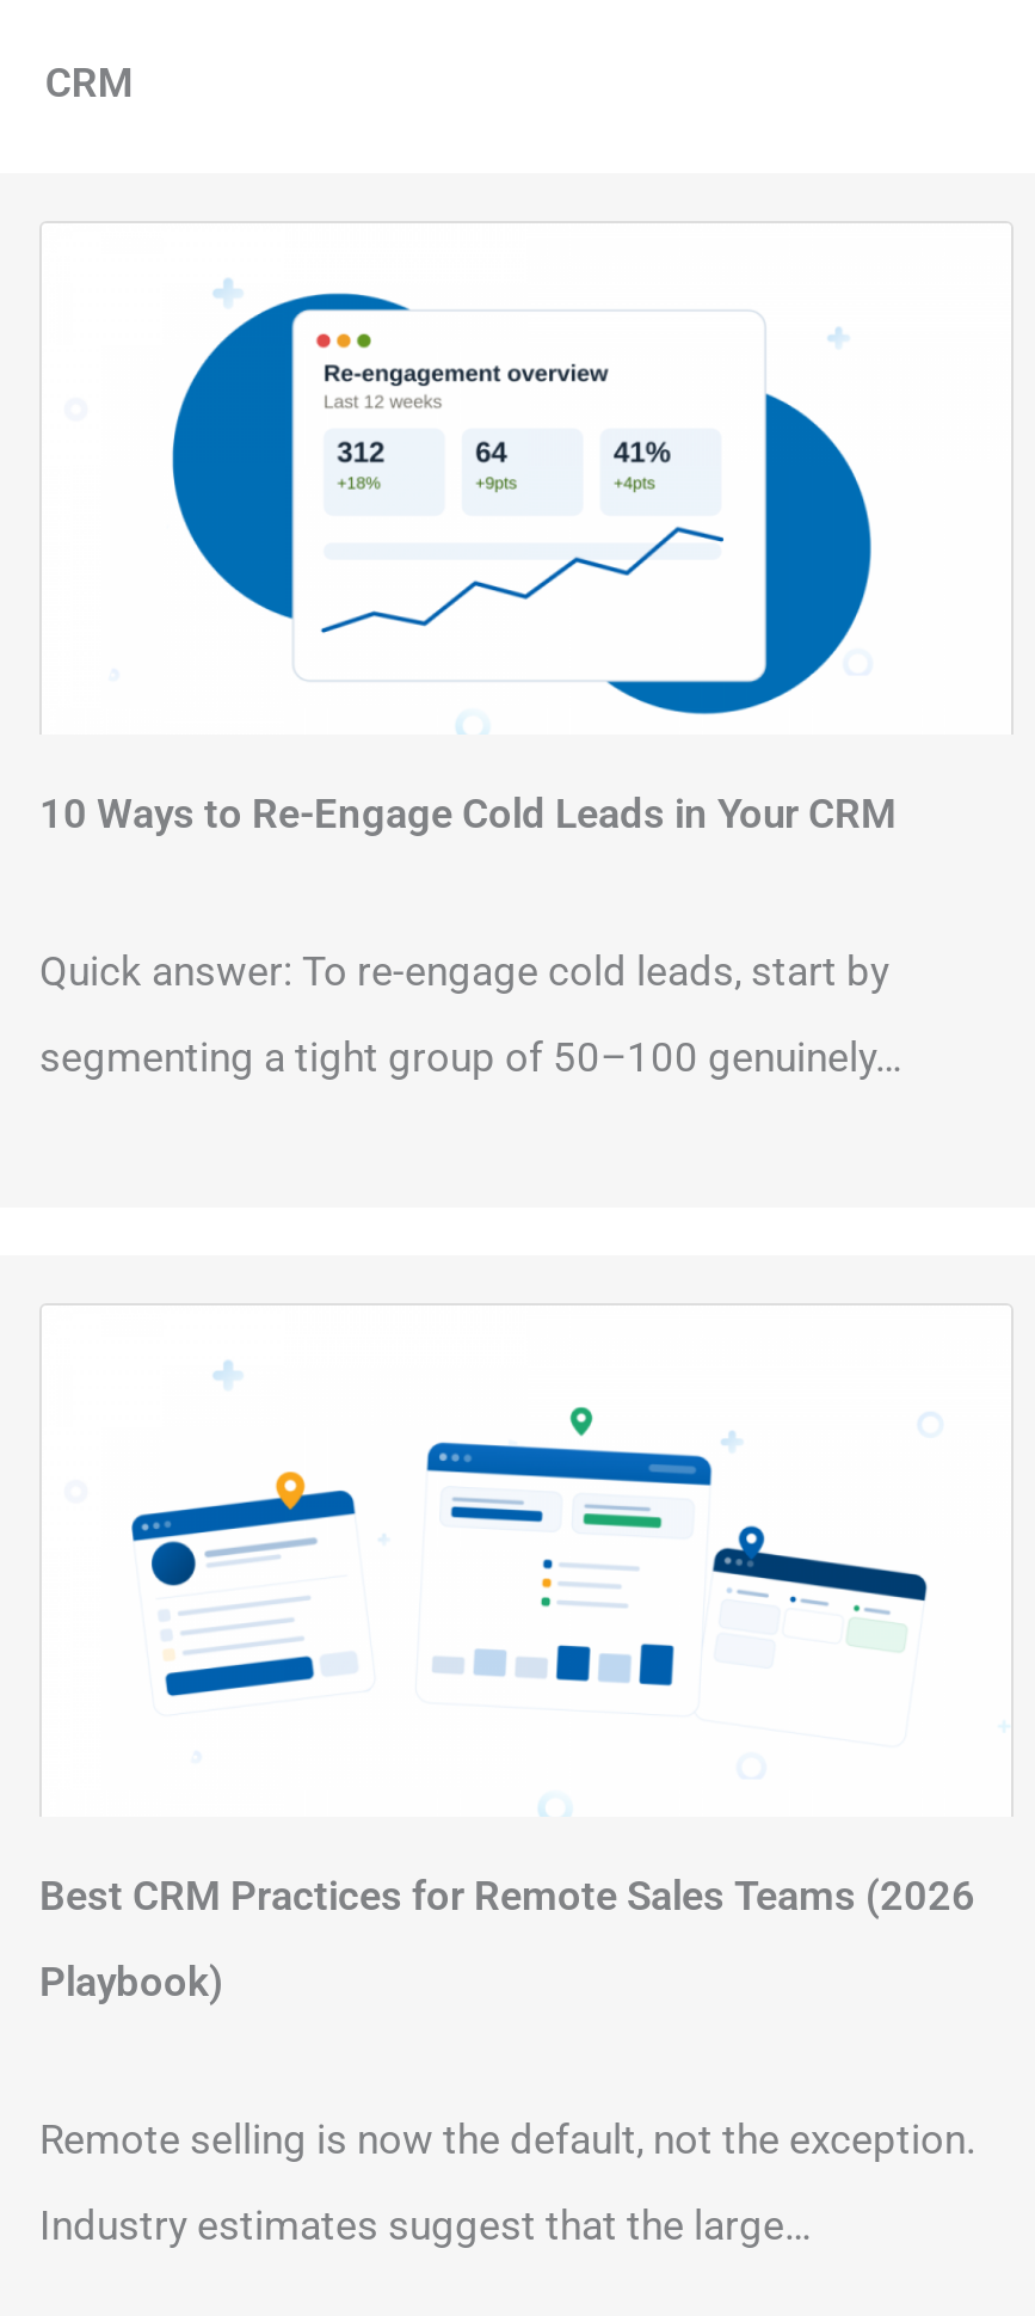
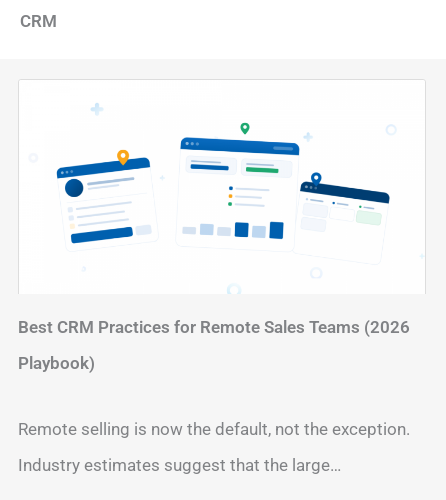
[39,290,901,1081] [image] | 10 Ways to Re-Engage Cold Leads in Your CRM | Quick answer: To re-engage cold leads, start by | segmenting a tight group of 50–100 genuinely… -> none

